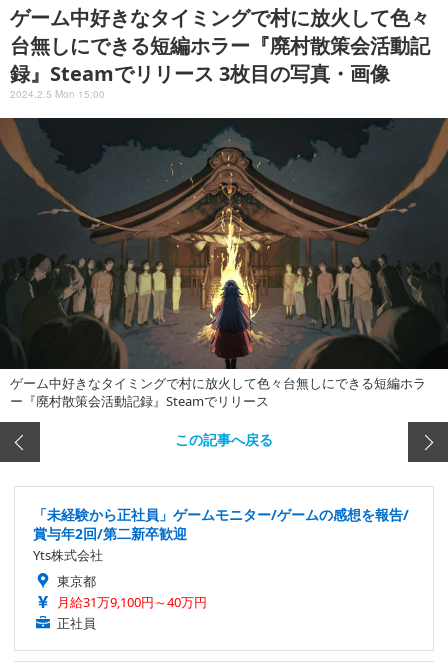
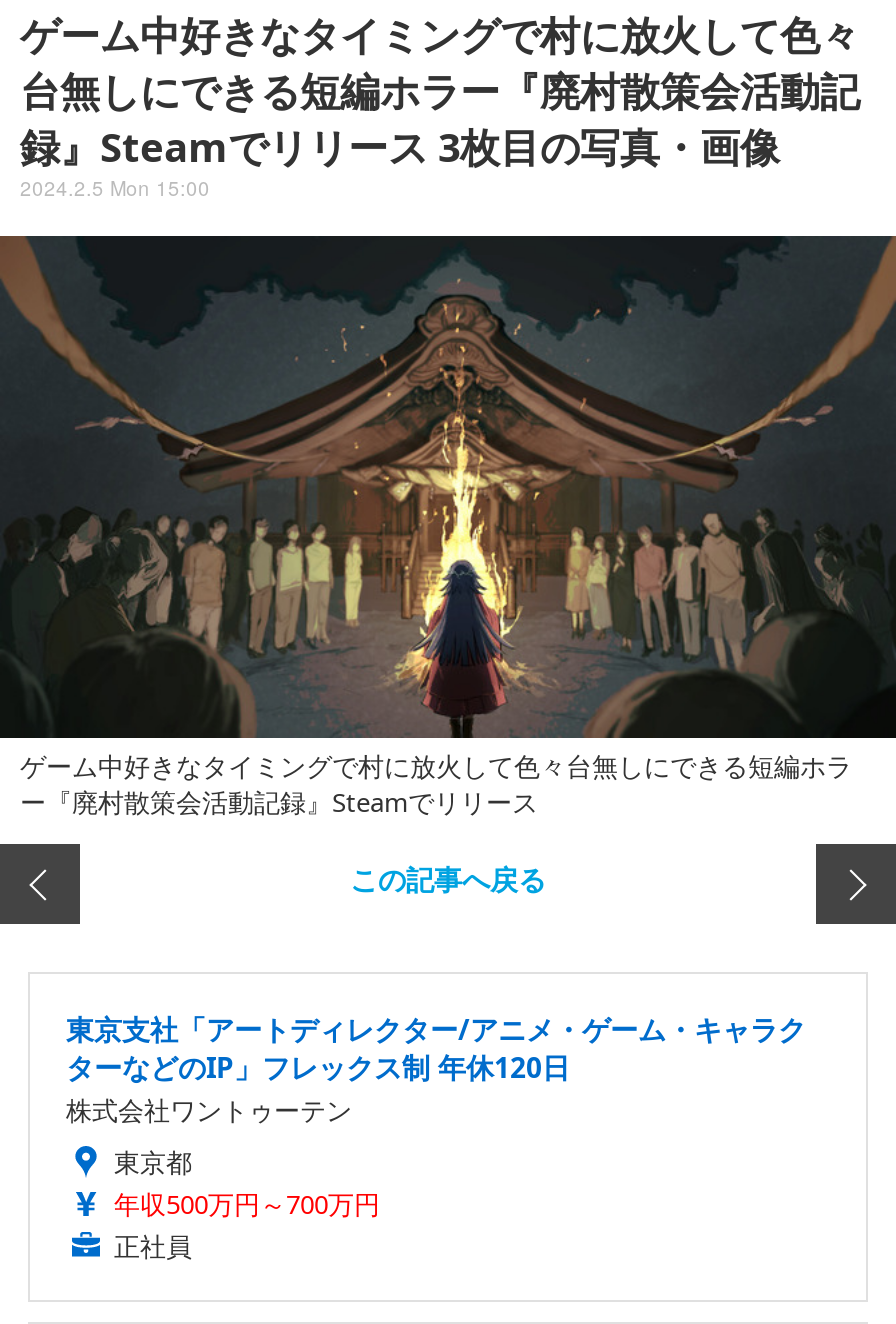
[33,505,409,564] 「未経験から正社員」ゲームモニター/ゲームの感想を報告/ | 賞与年2回/第二新卒歓迎 | Yts株式会社 -> [66,1011,806,1129] 東京支社「アートディレクター/アニメ・ゲーム・キャラク | ターなどのIP」フレックス制 年休120日 | 株式会社ワントゥーテン
[57,593,207,611] 月給31万9,100円～40万円 -> [114,1187,380,1223] 年収500万円～700万円

